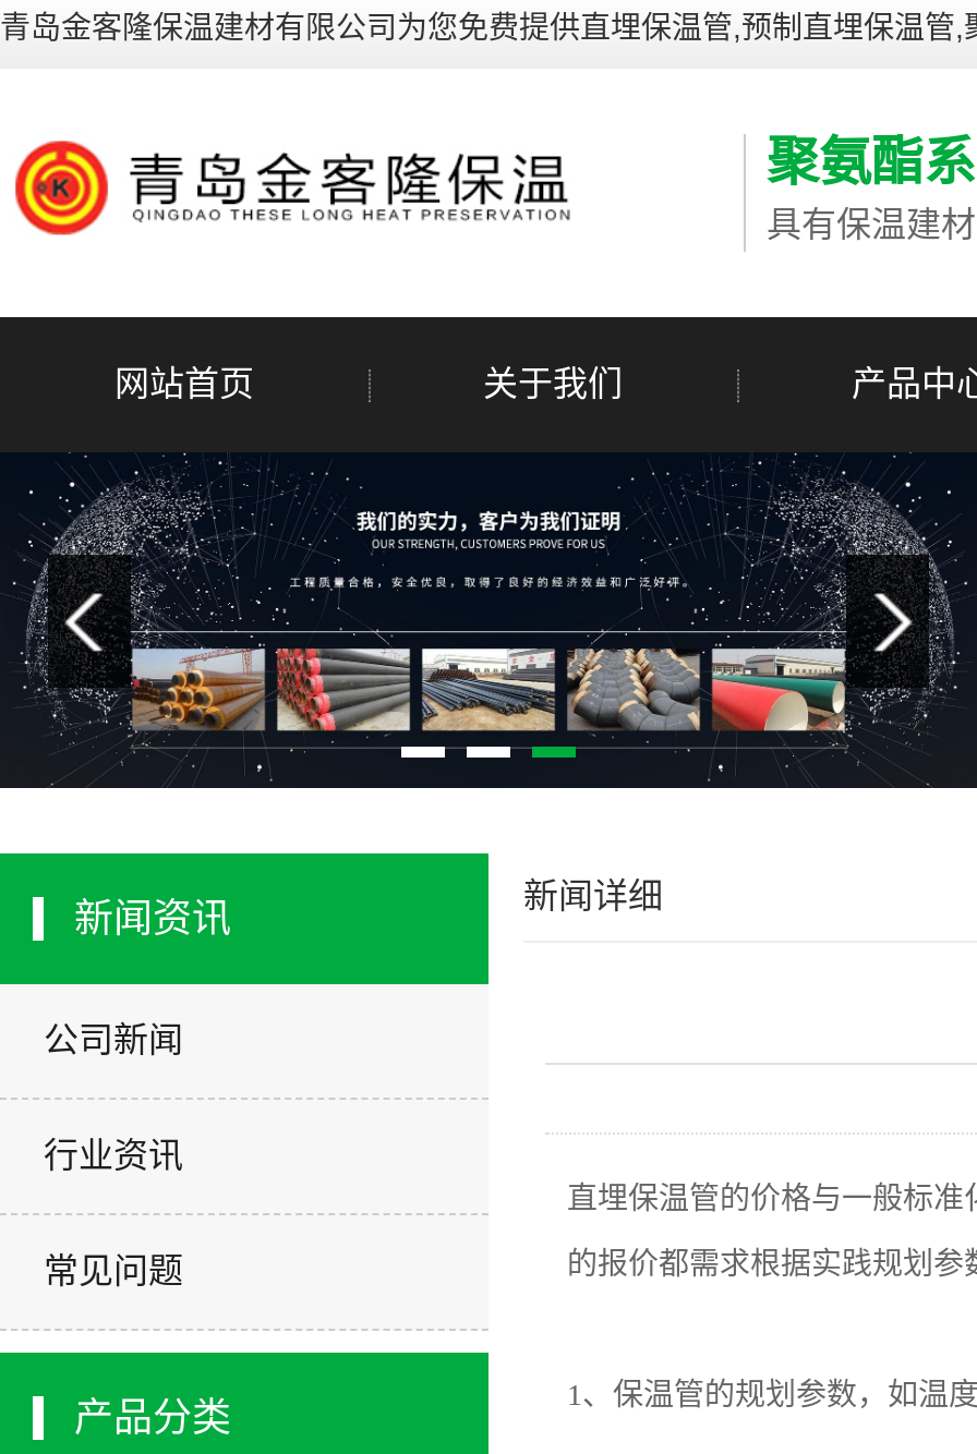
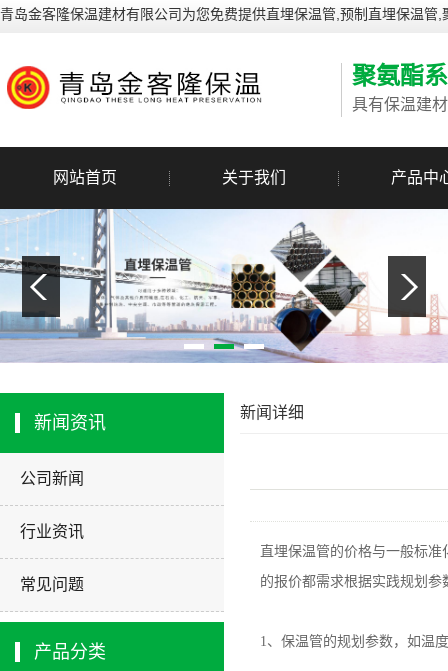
[7,452,970,790] [image] -> [3,208,445,364] [image]

